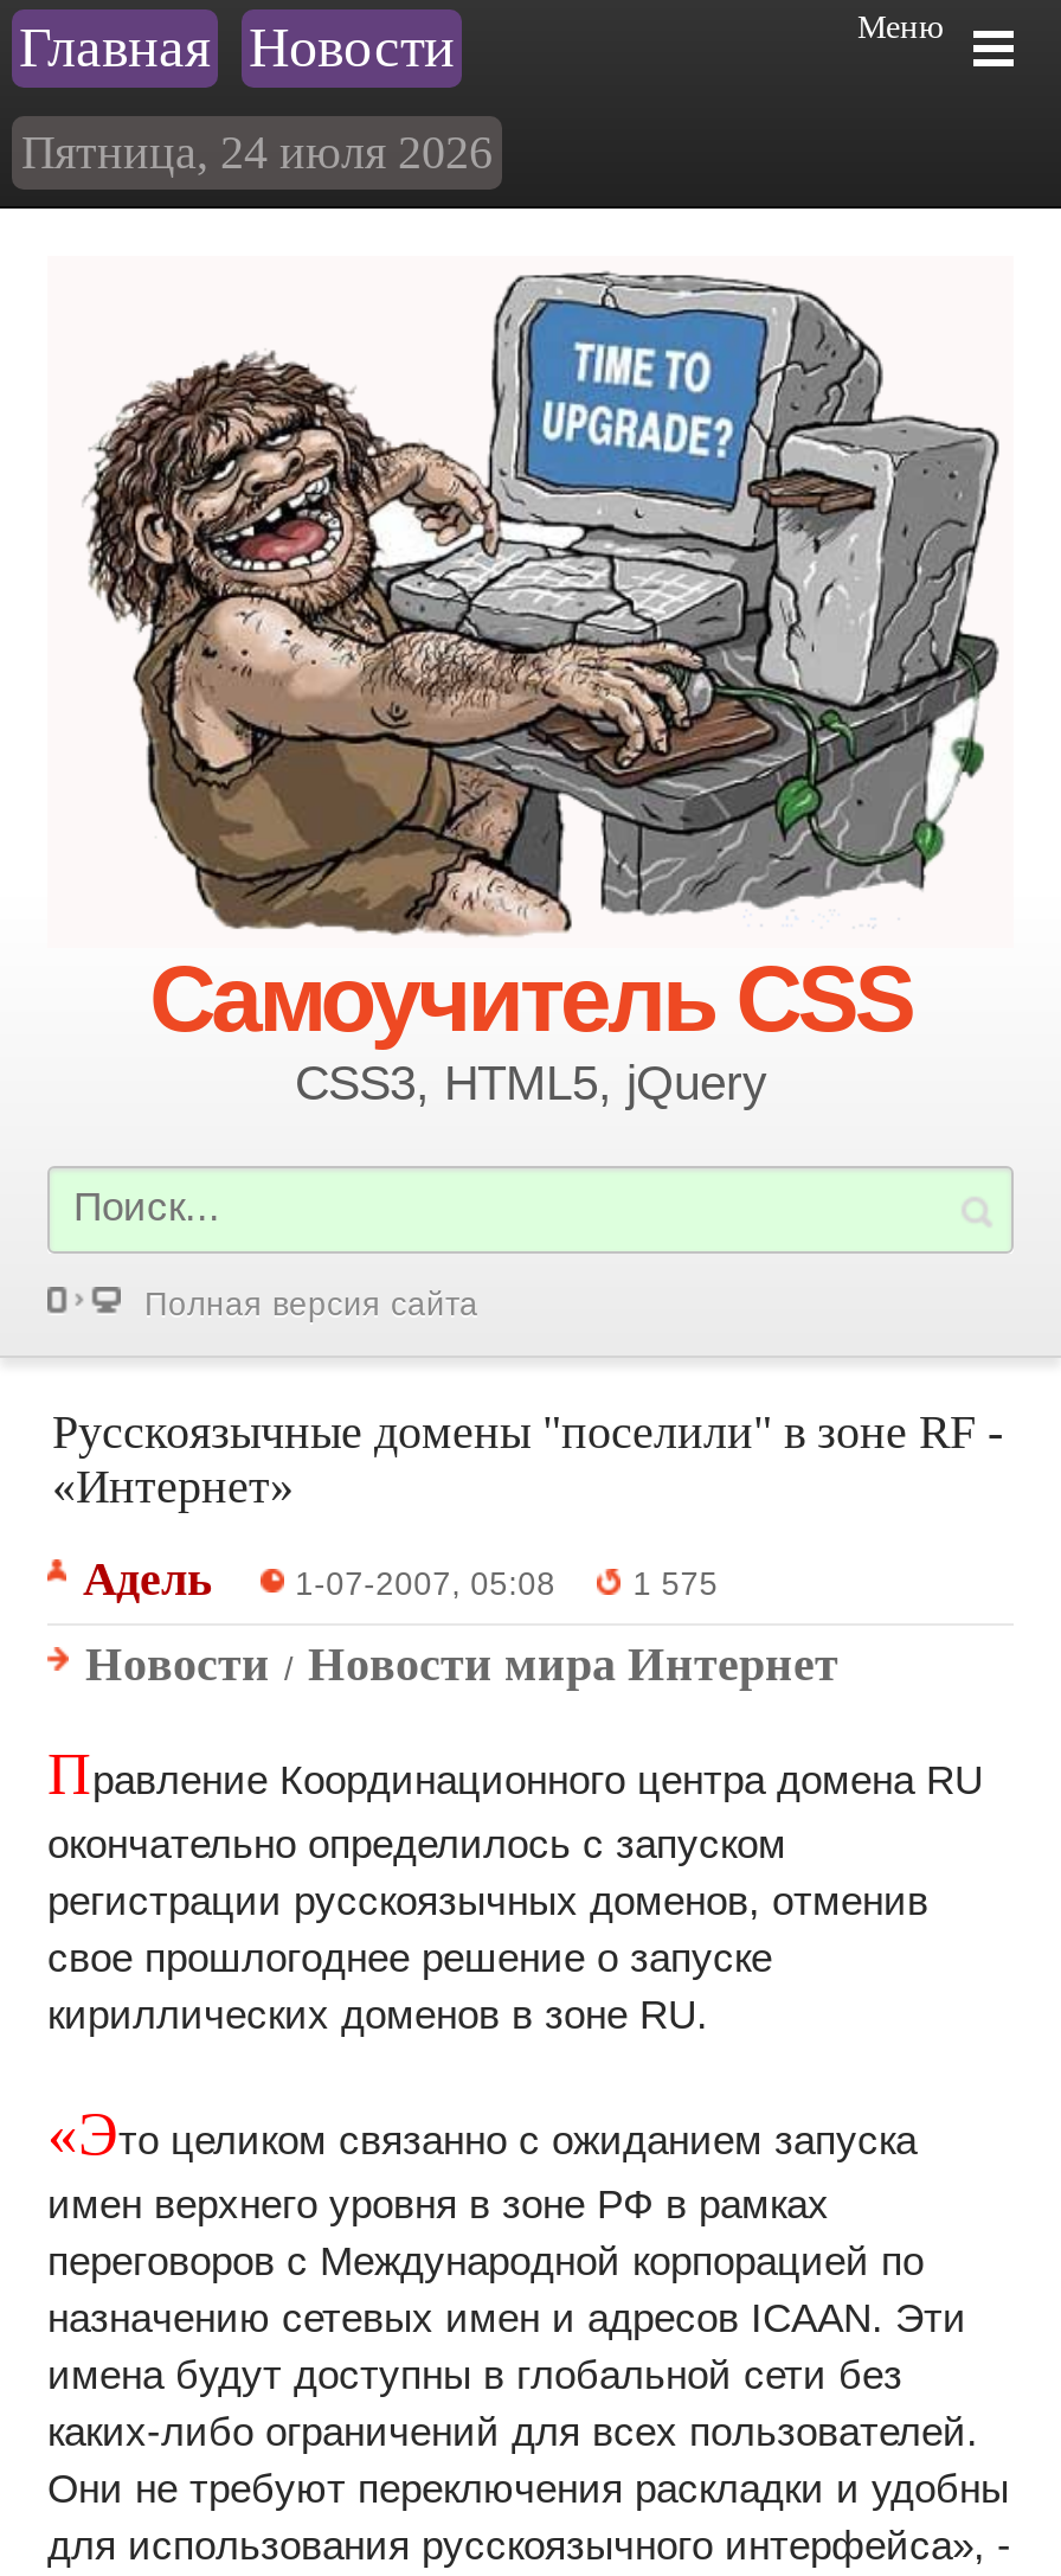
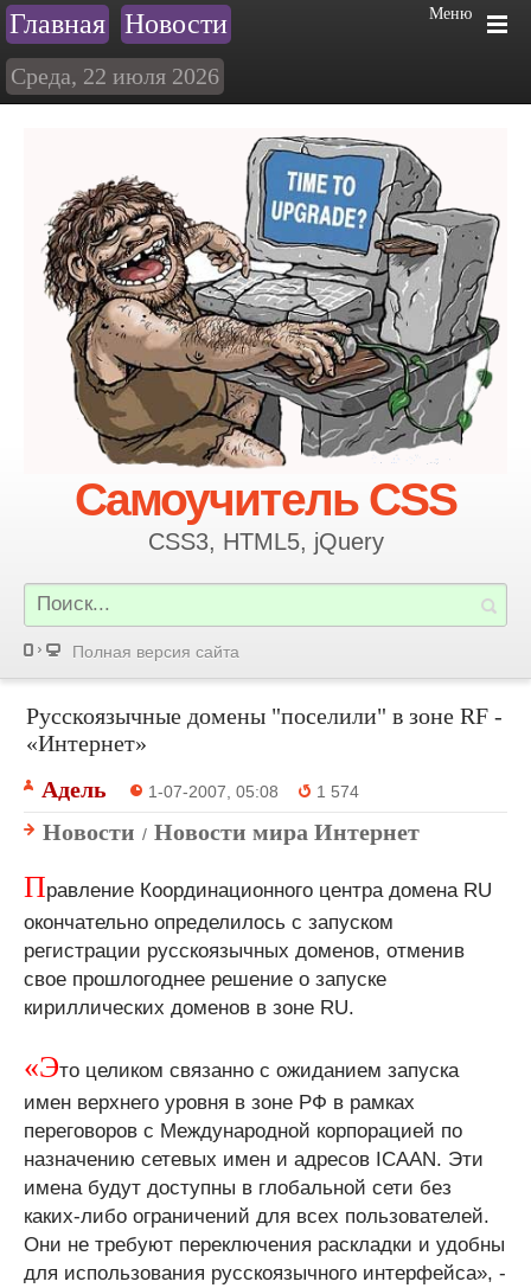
[21,126,493,178] Пятница, 24 июля 2026 -> [11,63,219,89] Среда, 22 июля 2026
[633,1566,718,1602] 1 575 -> [317,783,359,801] 1 574

